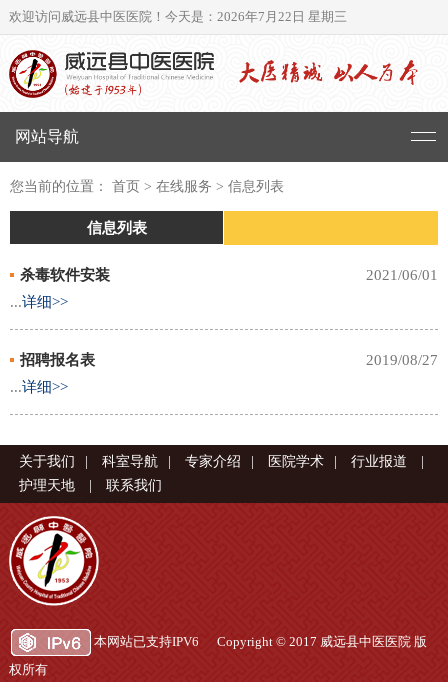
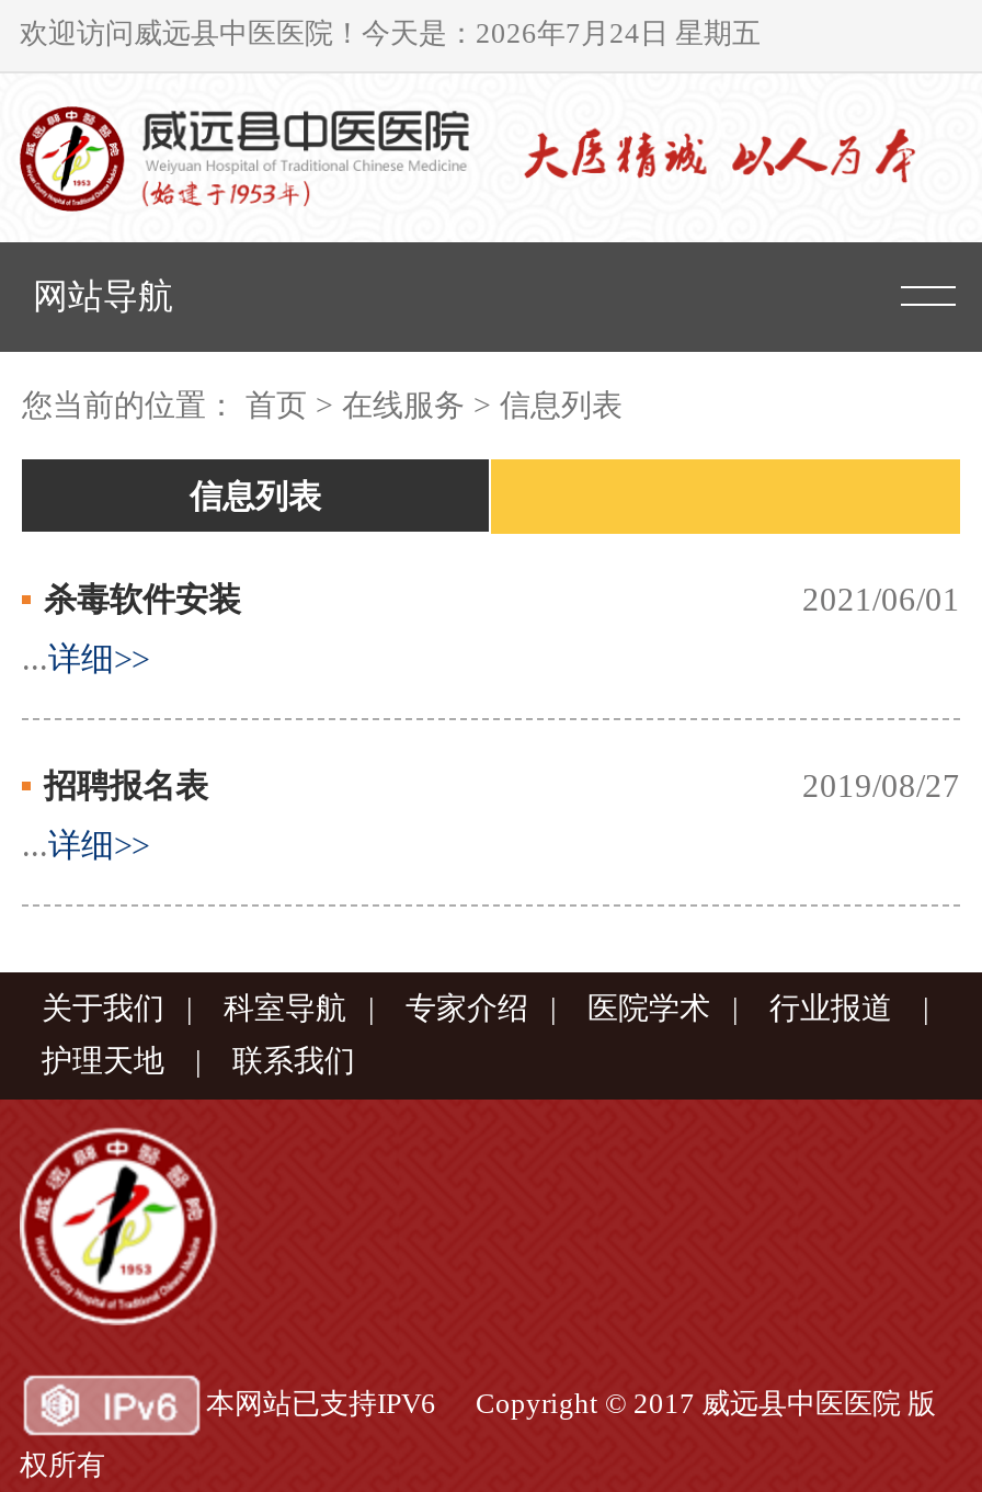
[9,9,347,24] 欢迎访问威远县中医医院！今天是：2026年7月22日 星期三 -> [20,16,761,49] 欢迎访问威远县中医医院！今天是：2026年7月24日 星期五

